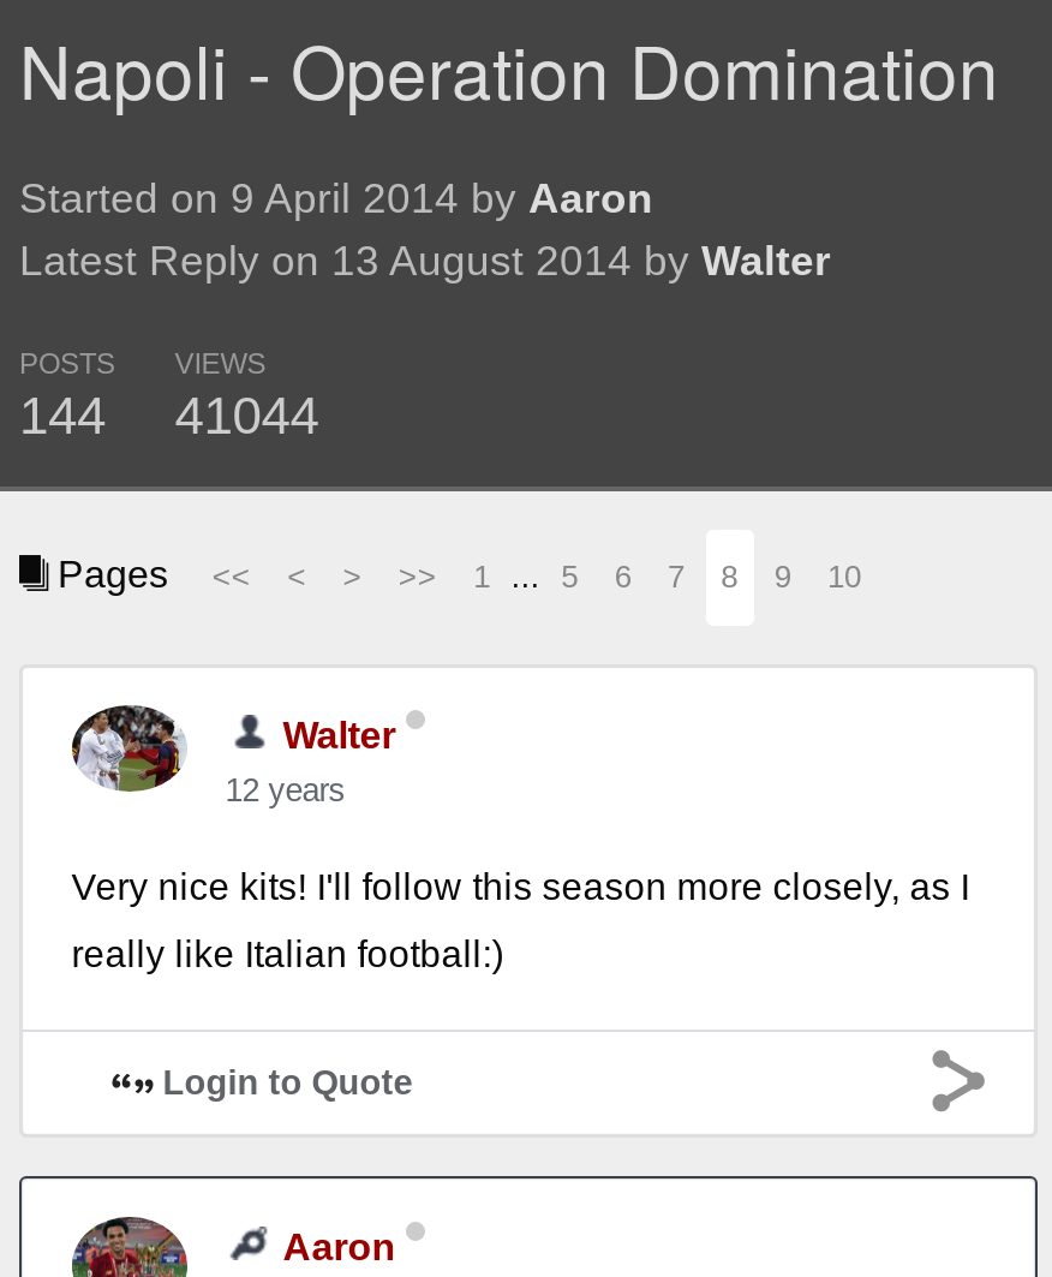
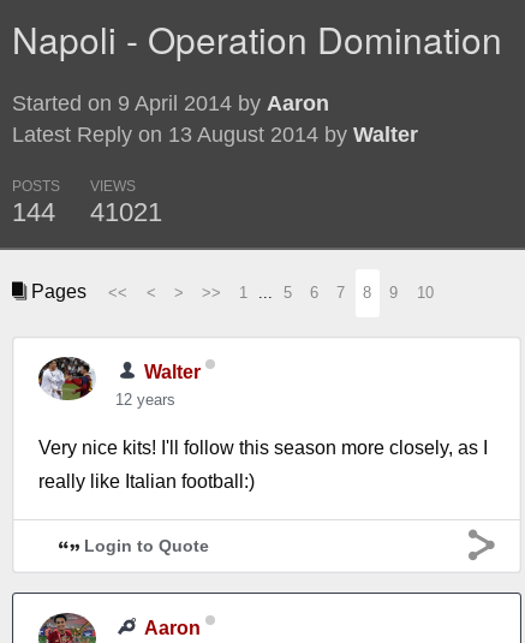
[19,386,319,446] 144 41044 -> [12,197,162,227] 144 41021

